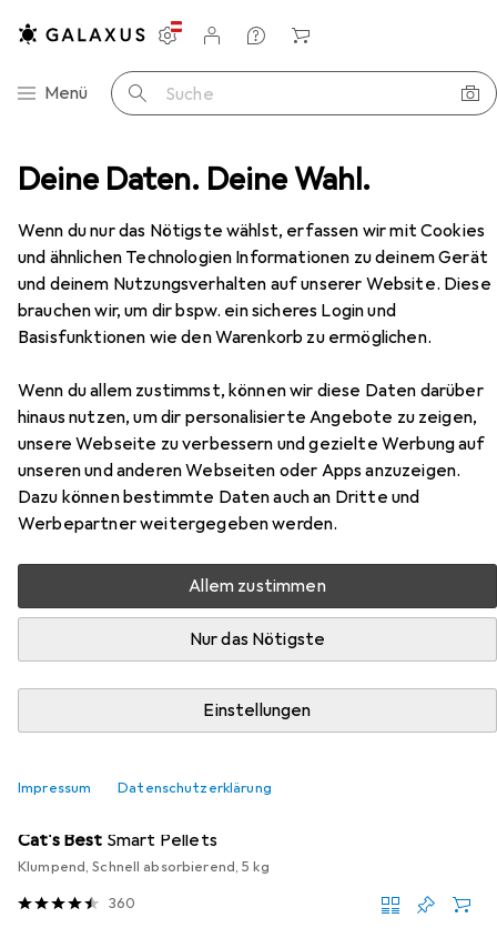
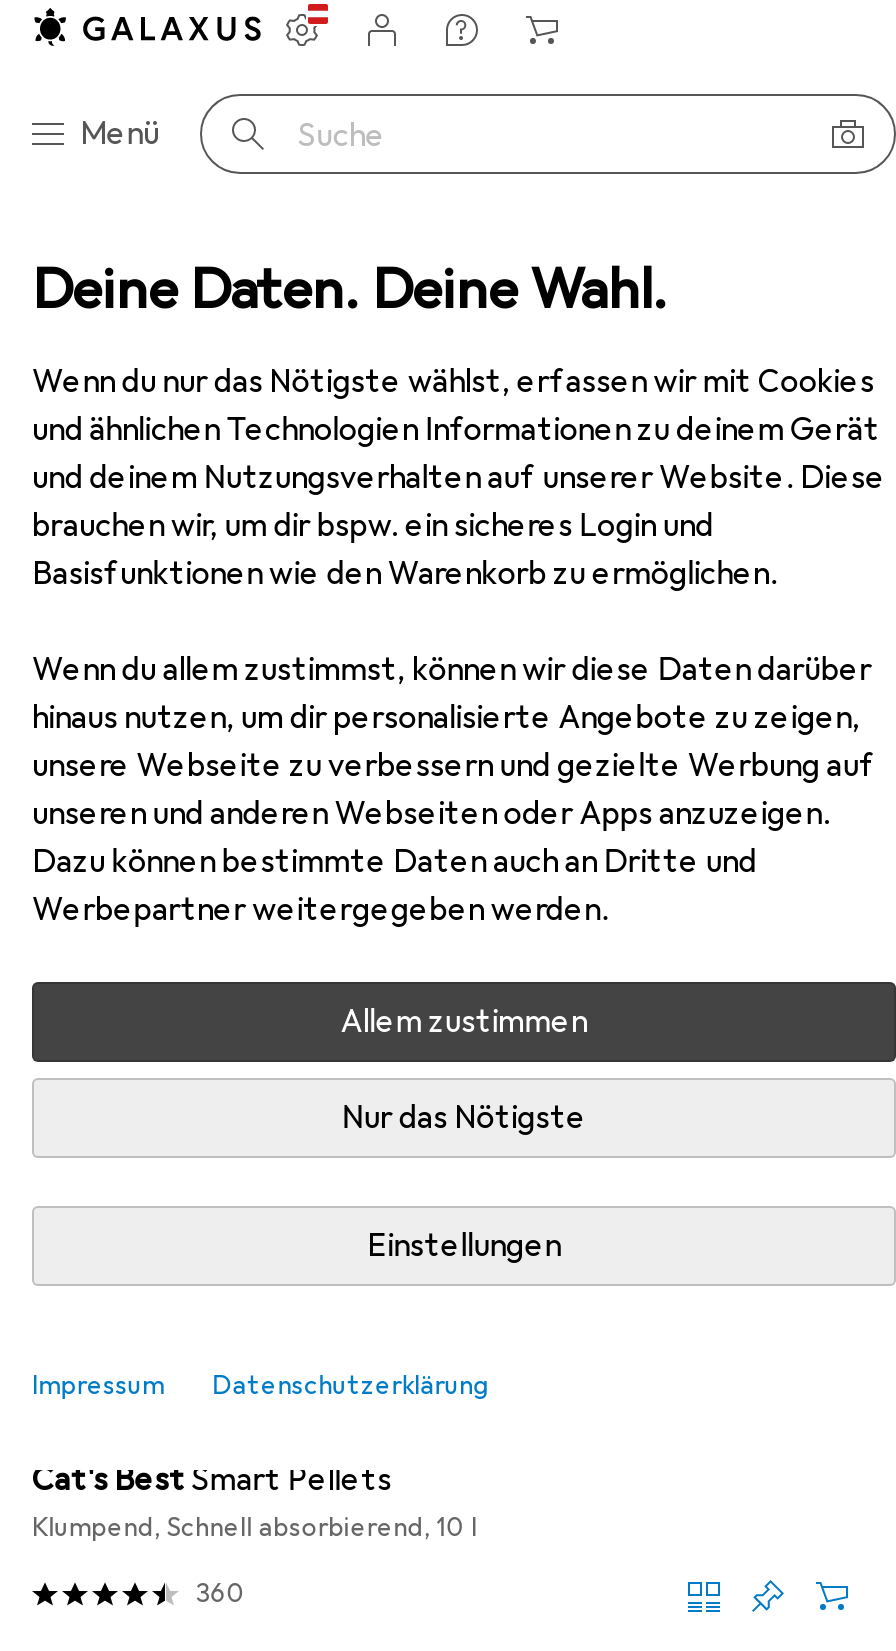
[18,858,269,876] Klumpend, Schnell absorbierend, 5 kg -> [32,1512,477,1544] Klumpend, Schnell absorbierend, 10 l

